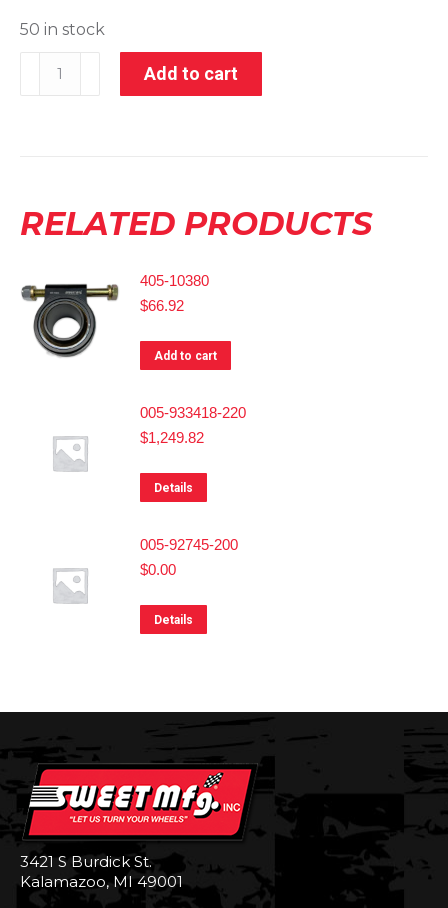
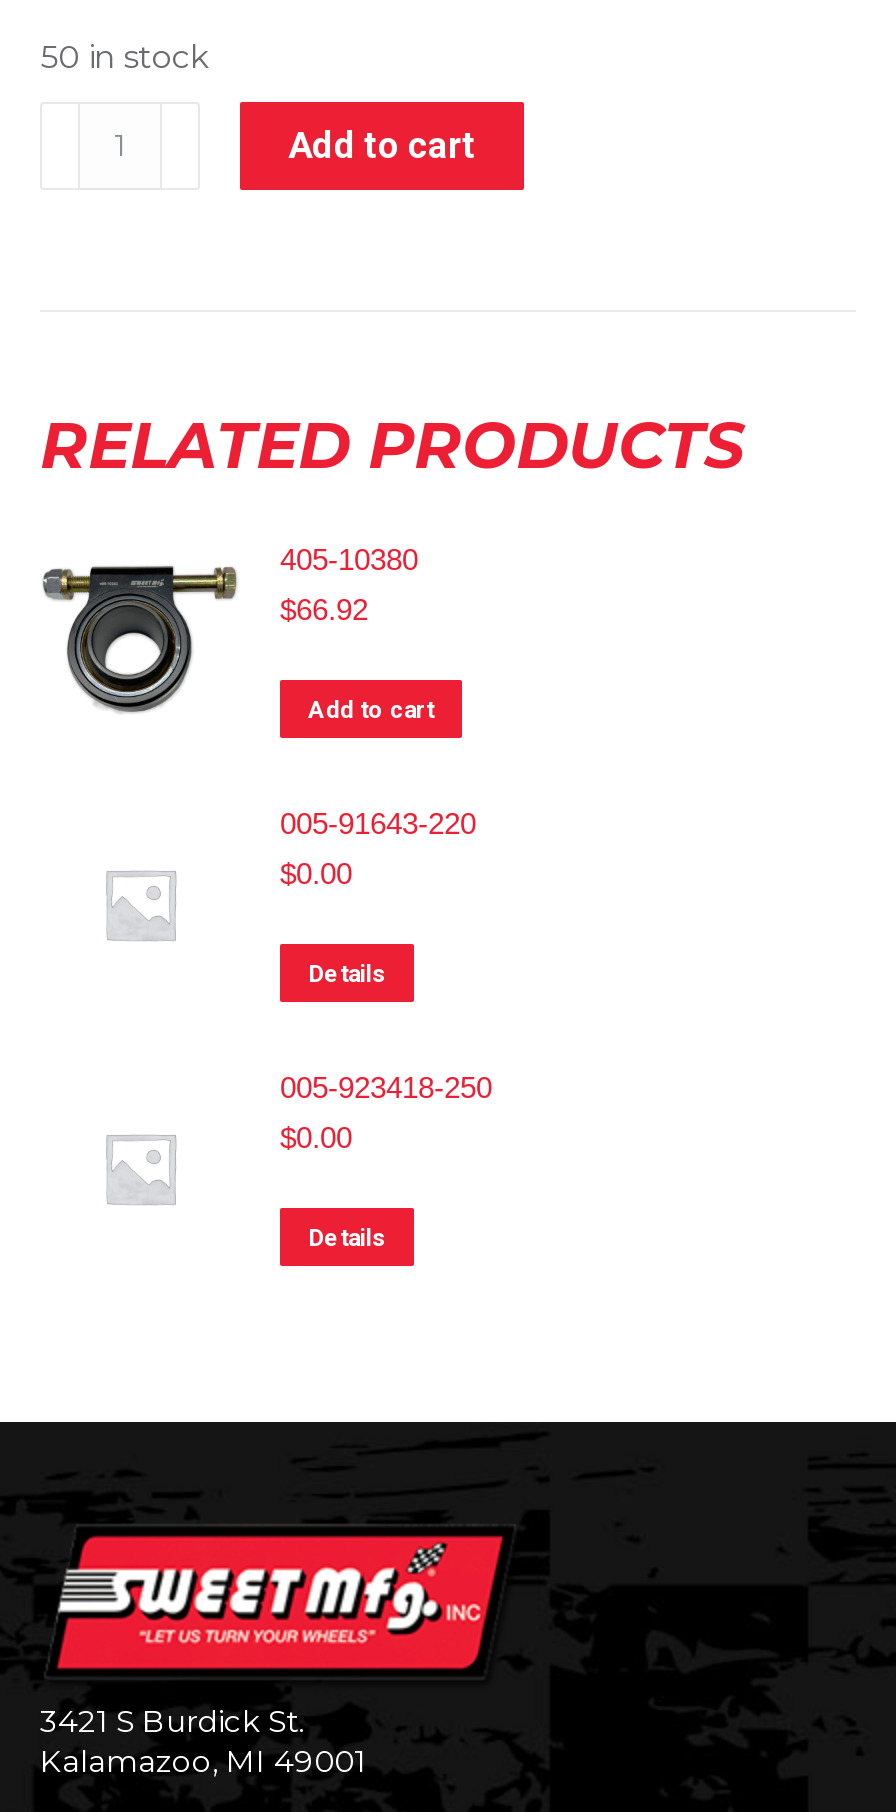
[140,404,246,421] 005-933418-220 -> [280,805,476,839] 005-91643-220
[140,429,204,446] $1,249.82 -> [280,855,352,889] $0.00
[140,536,238,553] 005-92745-200 -> [280,1069,492,1103] 005-923418-250

